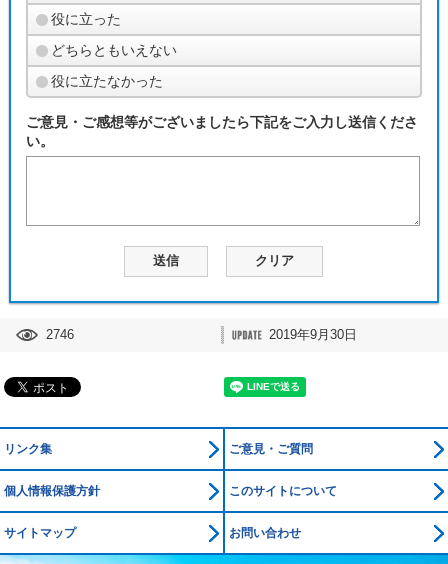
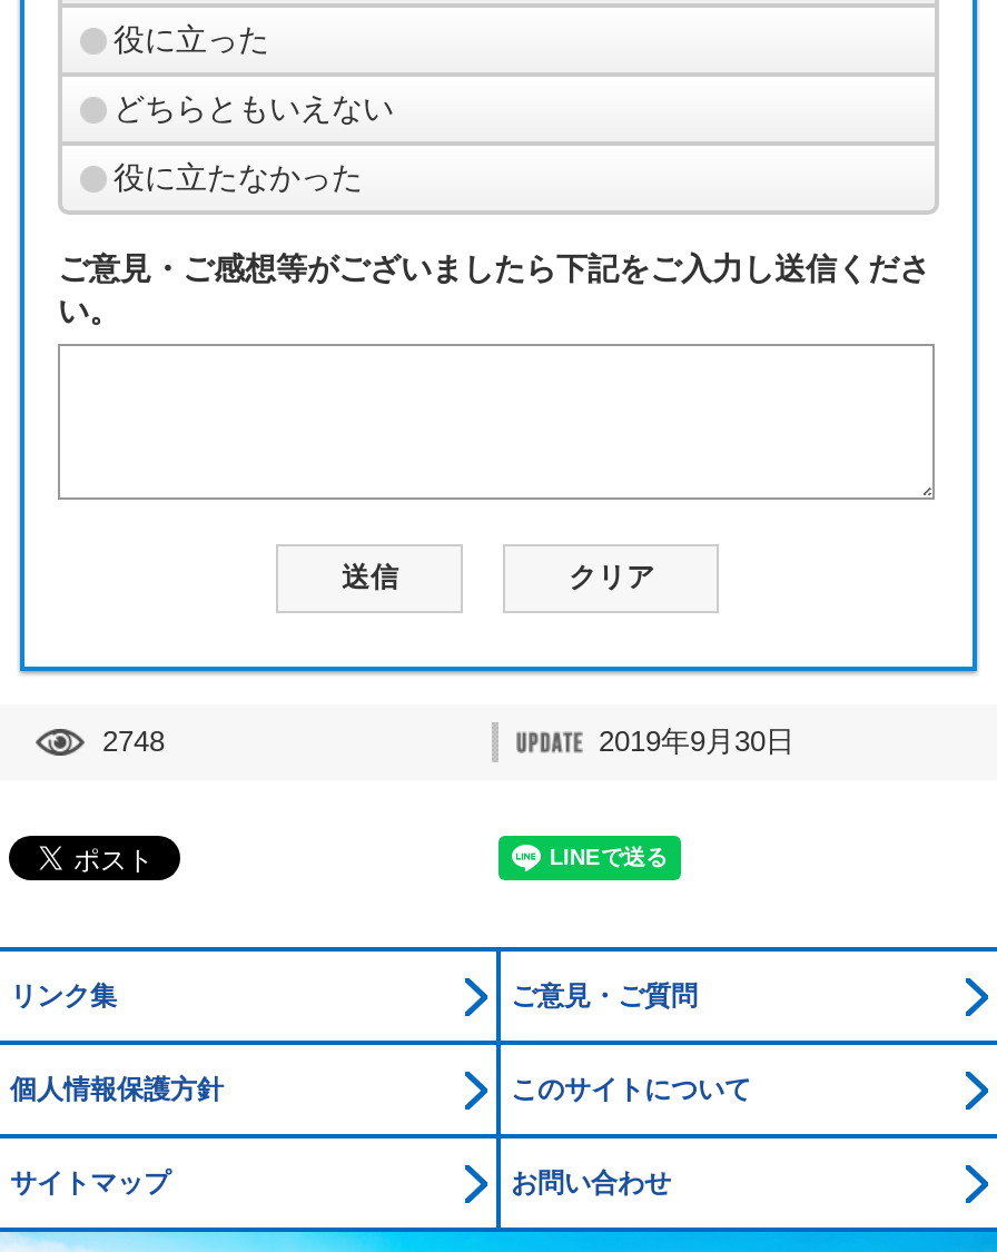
[46,327,74,342] 2746 -> [102,724,165,758] 2748

